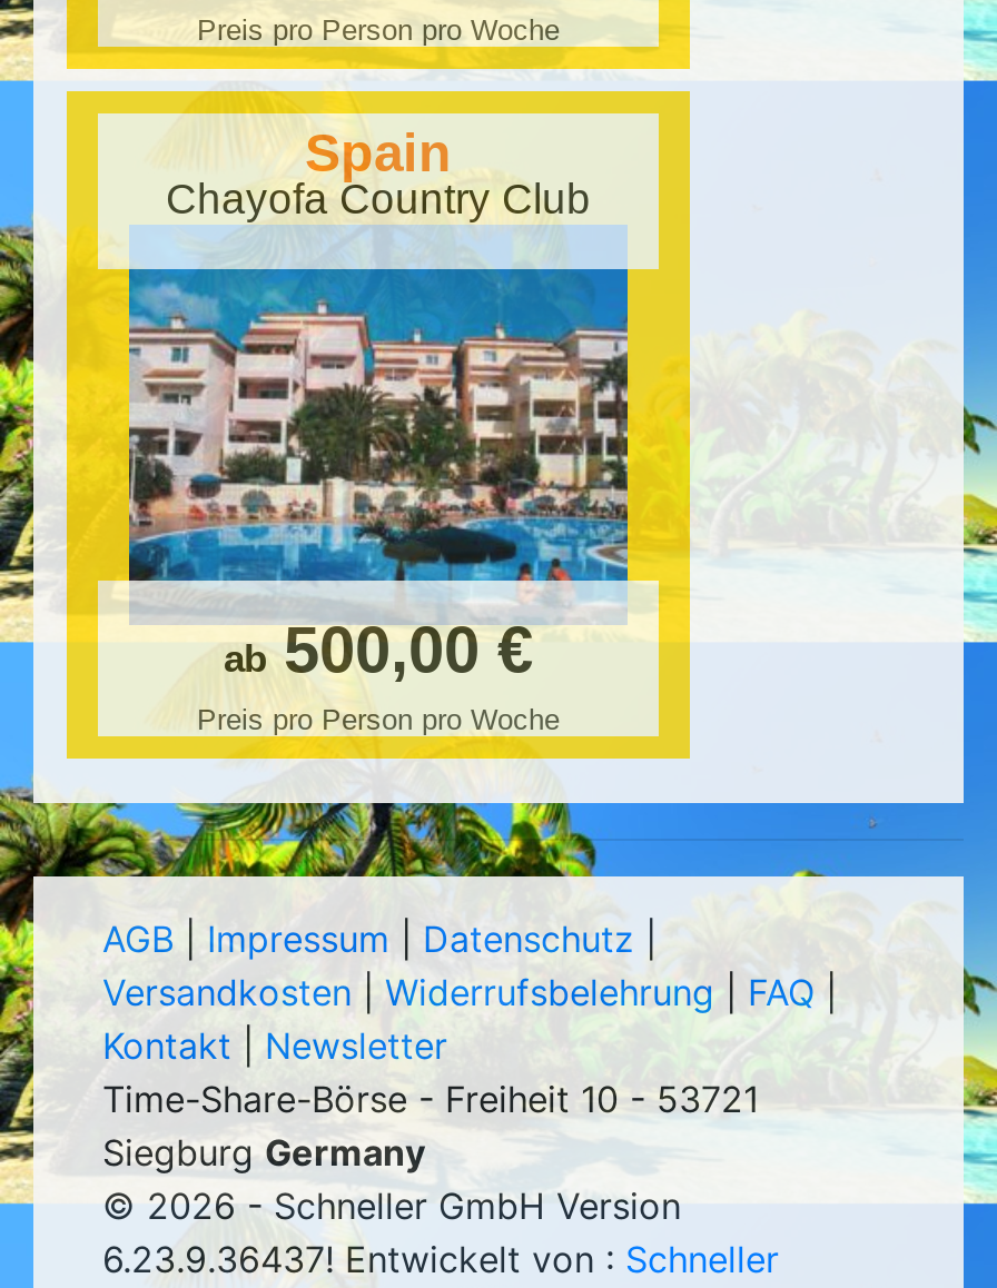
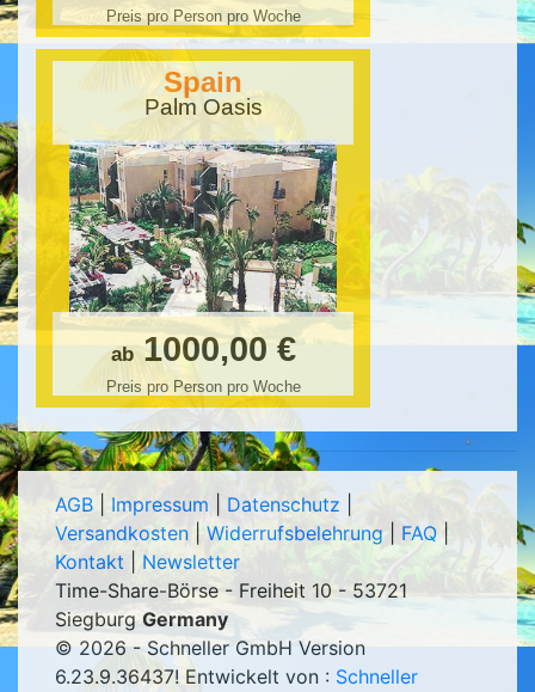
[166,176,591,222] Chayofa Country Club -> [144,94,262,120] Palm Oasis
[127,227,630,685] [image] | ab 500,00 € -> [68,124,338,368] [image] | ab 1000,00 €

